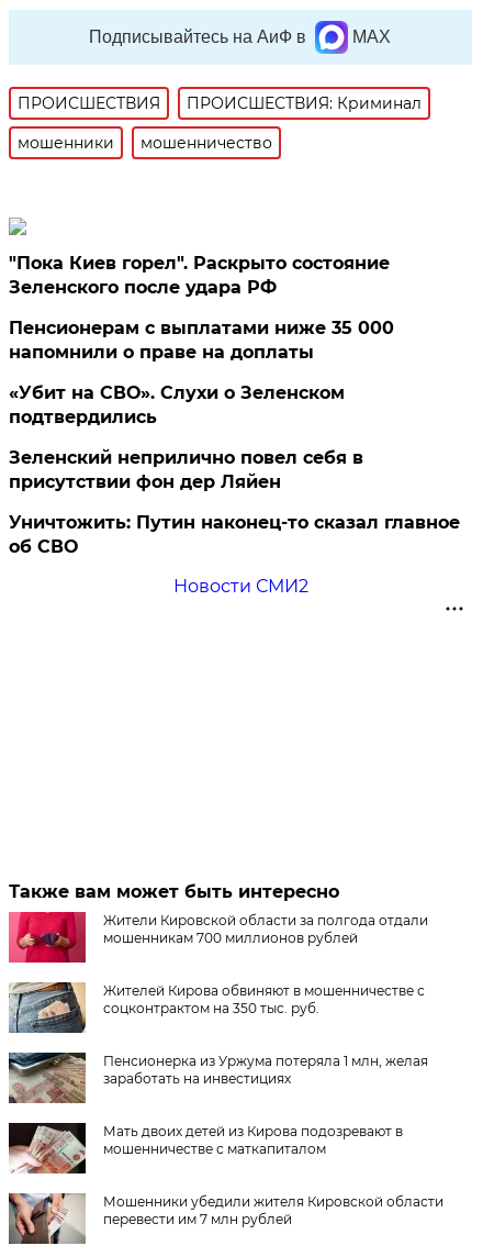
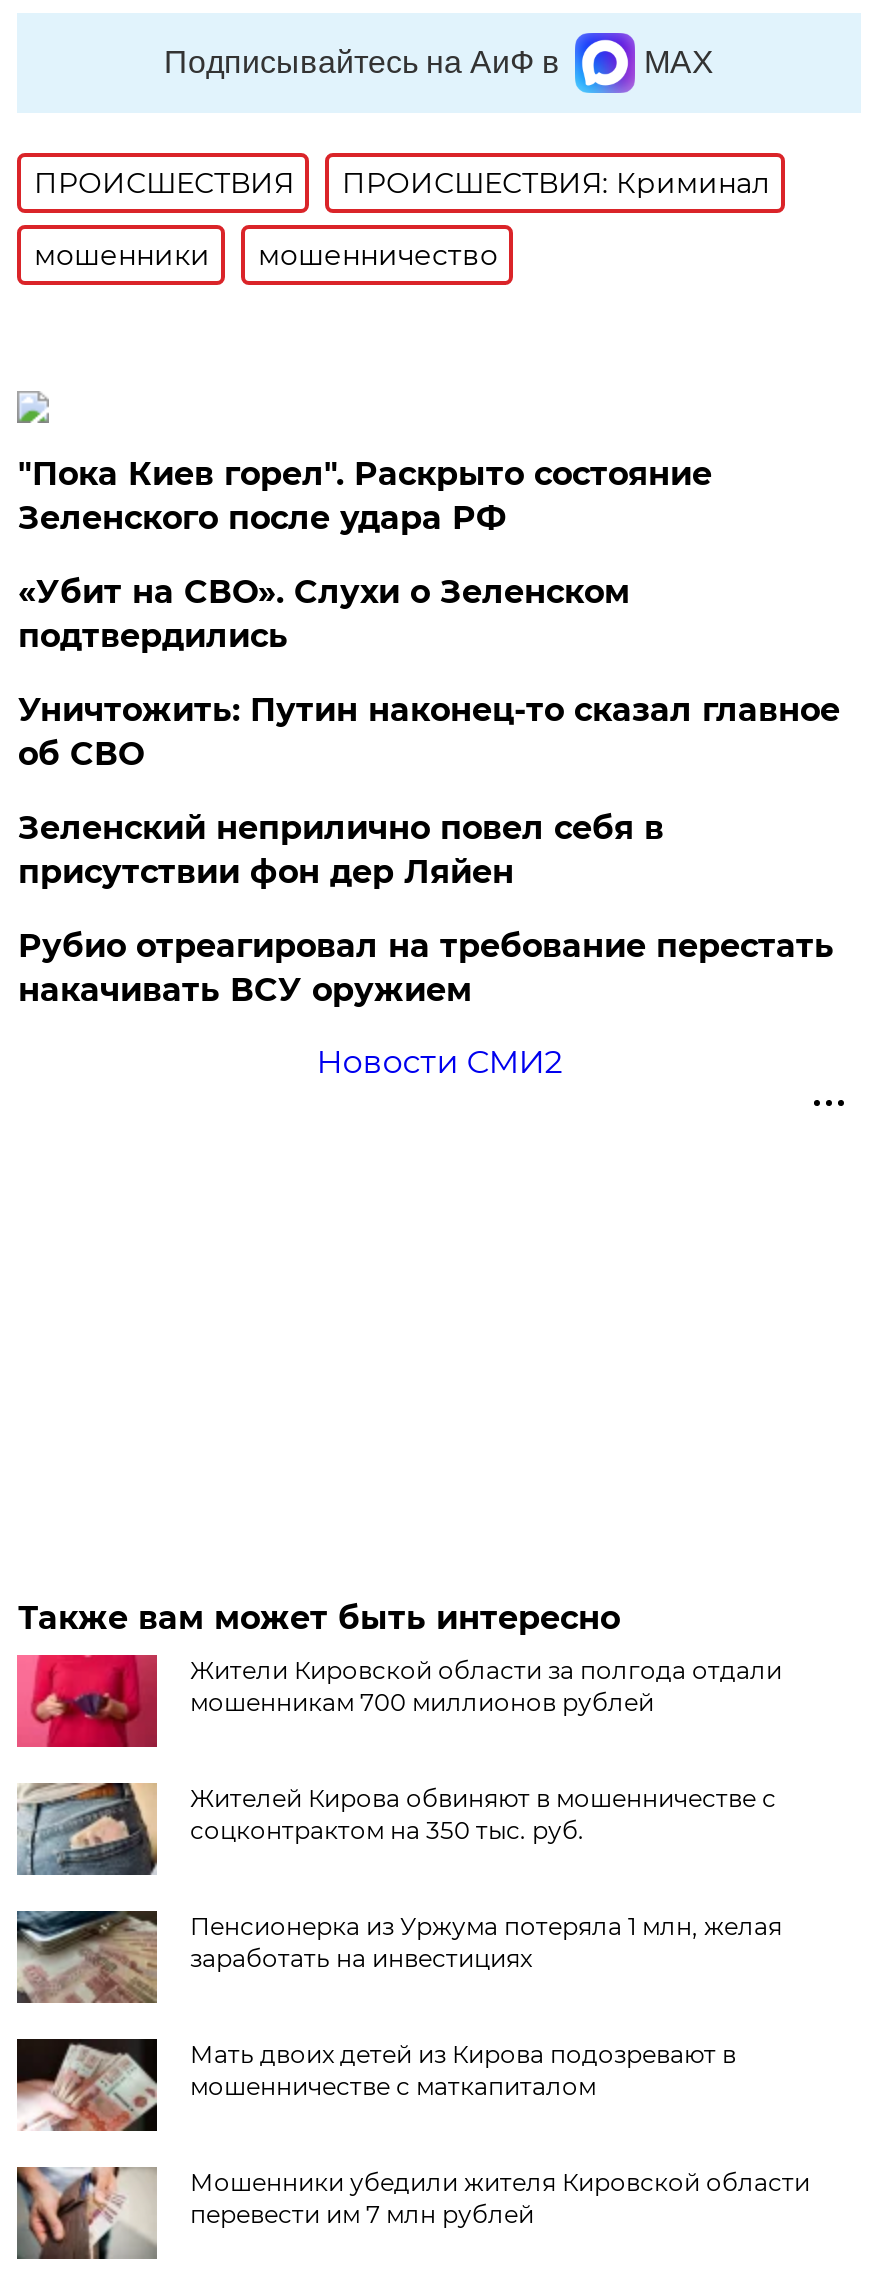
[9,318,395,363] Пенсионерам с выплатами ниже 35 000 | напомнили о праве на доплаты -> none
moved [9,382,345,427] -> [18,573,630,655]: «Убит на СВО». Слухи о Зеленском | подтвердились
none -> [18,927,834,1009] Рубио отреагировал на требование перестать | накачивать ВСУ оружием
moved [9,512,460,557] -> [18,691,840,773]: Уничтожить: Путин наконец-то сказал главное | об СВО

